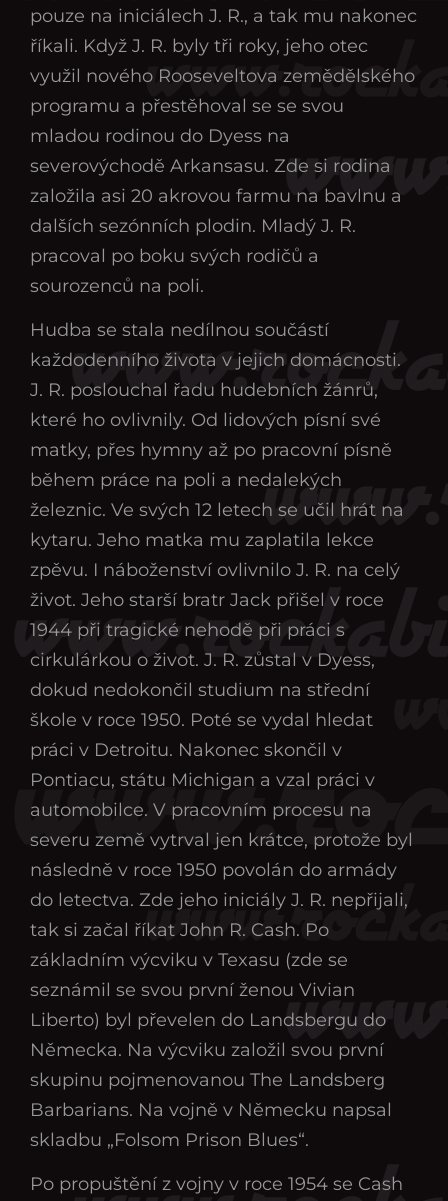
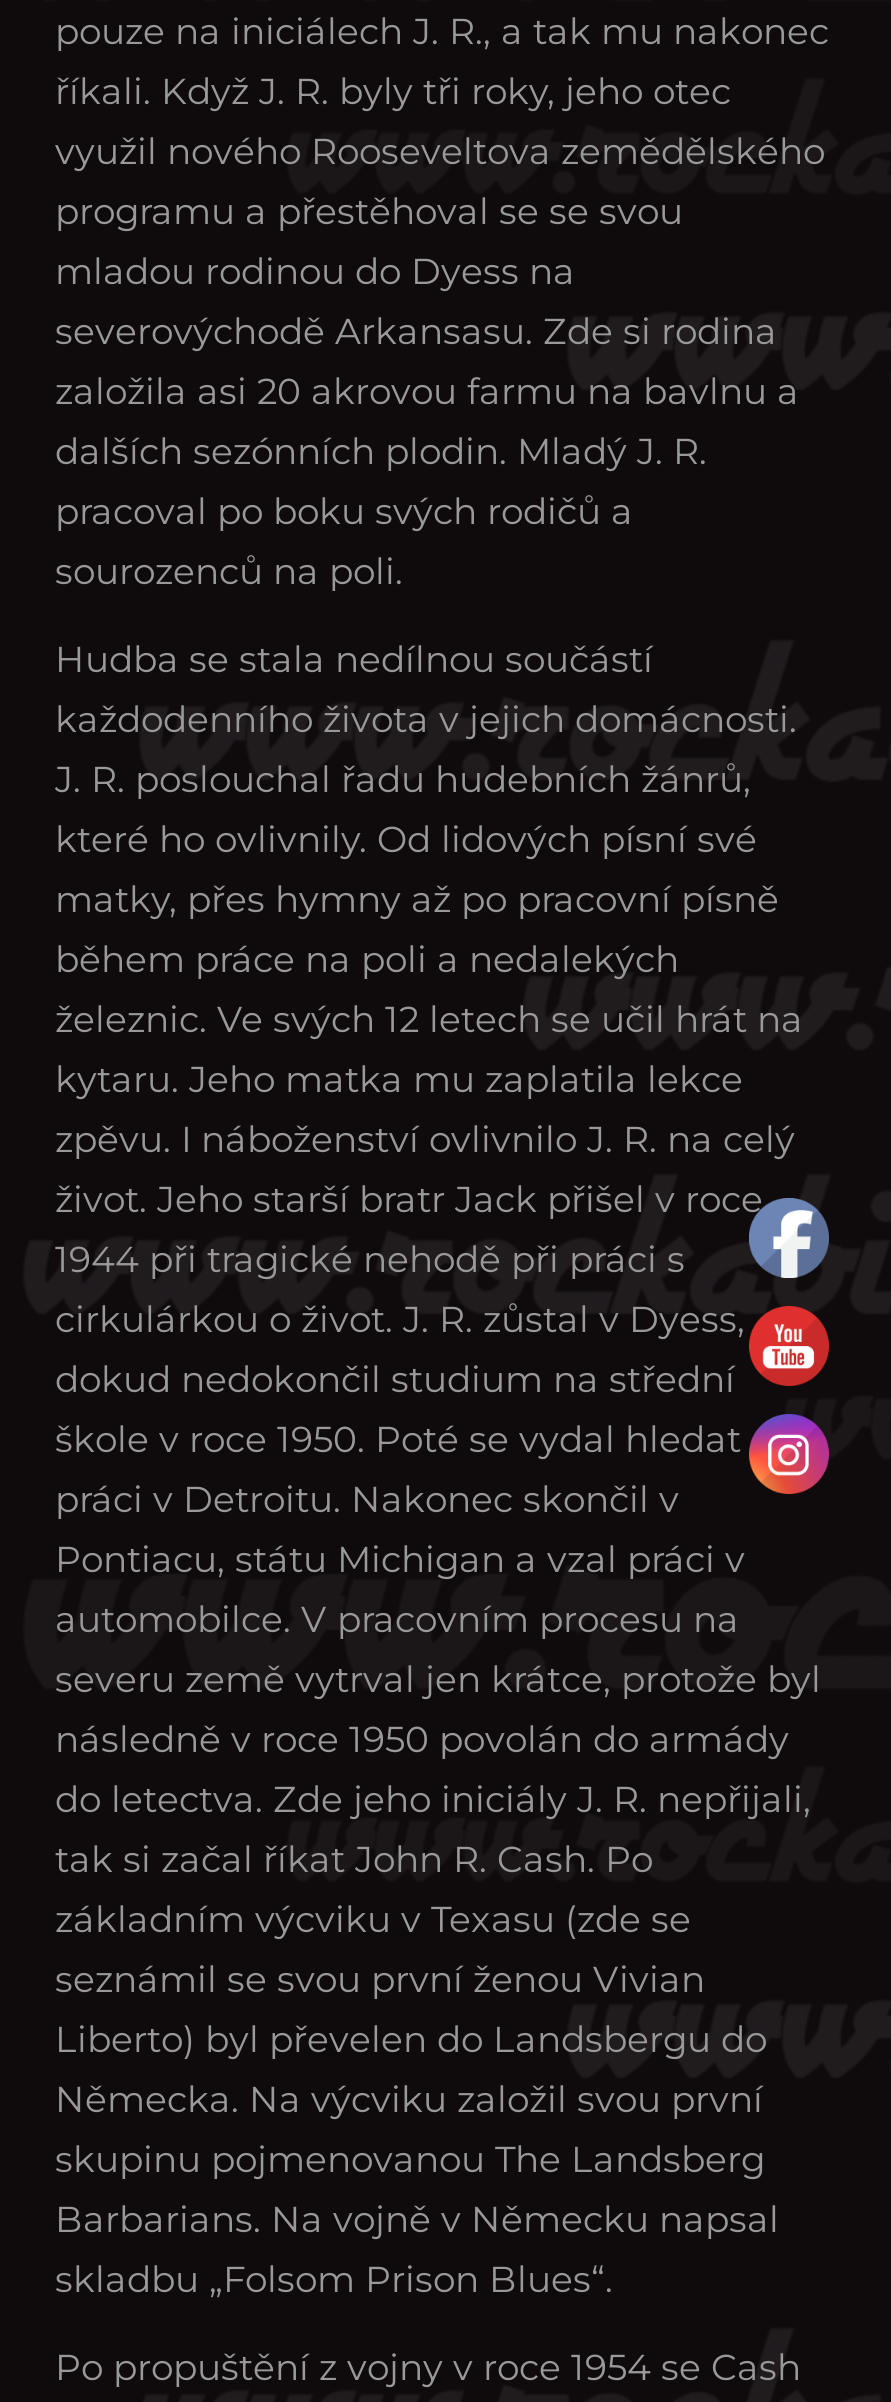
none -> [747,1196,831,1282] [image]
none -> [745,1304,831,1388] [image]
none -> [747,1412,831,1498] [image]

